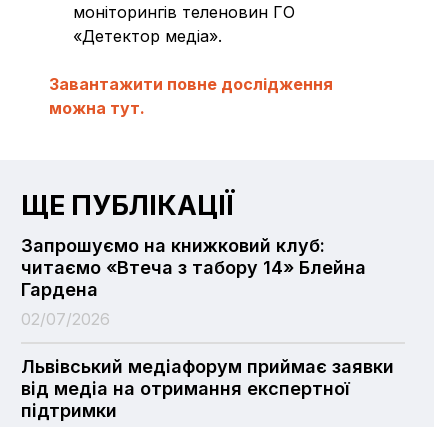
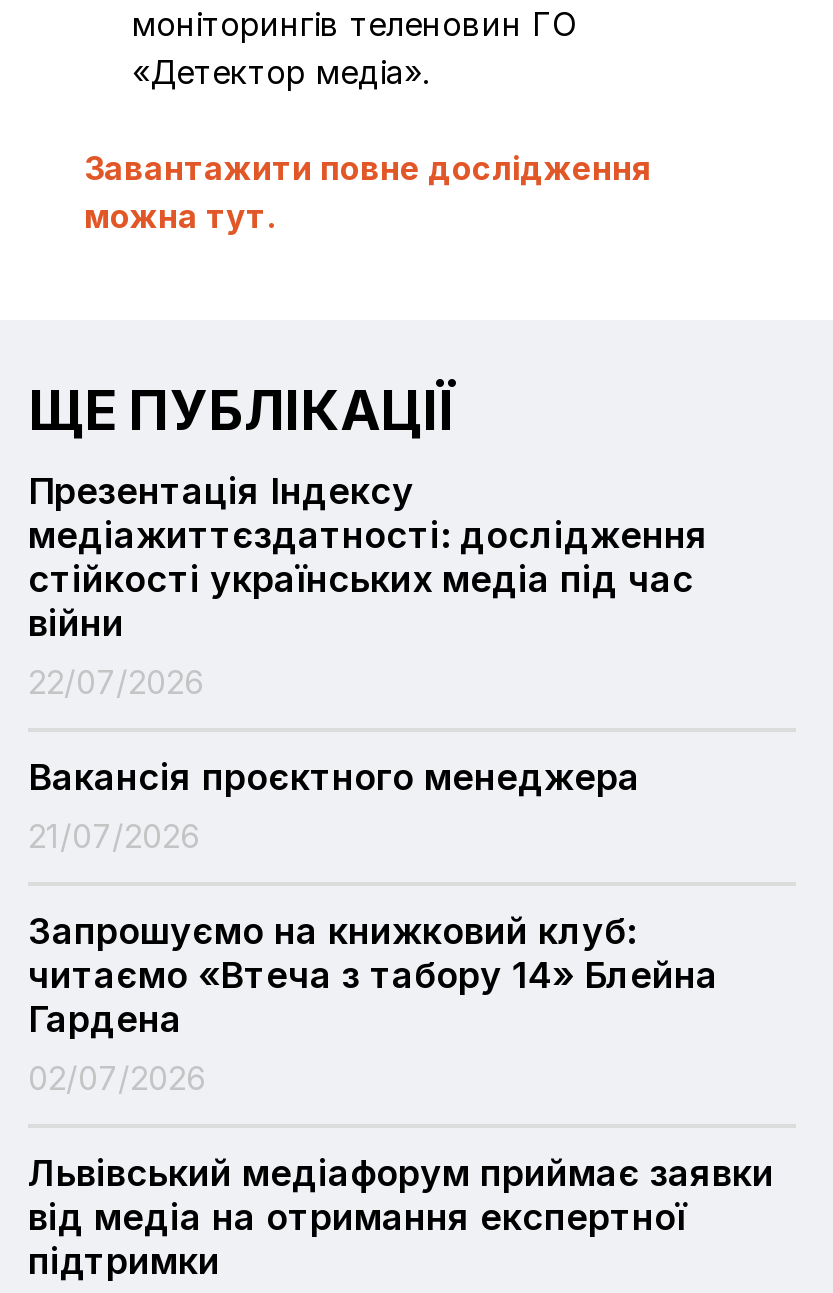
none -> [28,470,708,856] Презентація Індексу | медіажиттєздатності: дослідження | стійкості українських медіа під час | війни | 22/07/2026 | Вакансія проєктного менеджера | 21/07/2026

